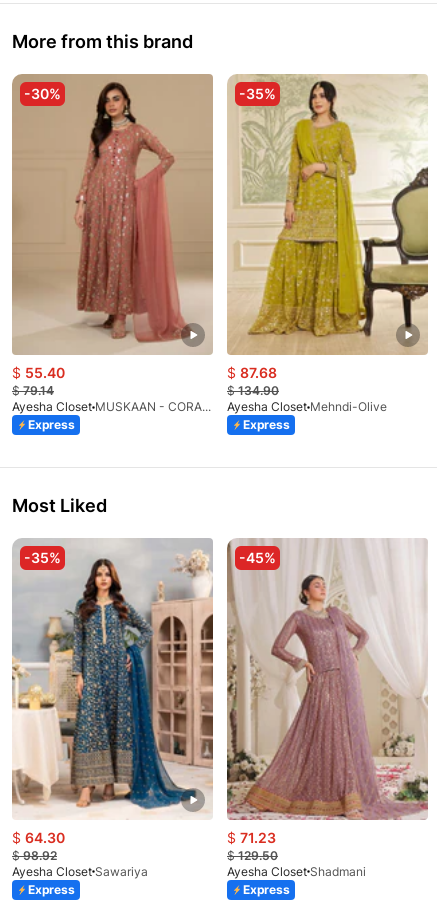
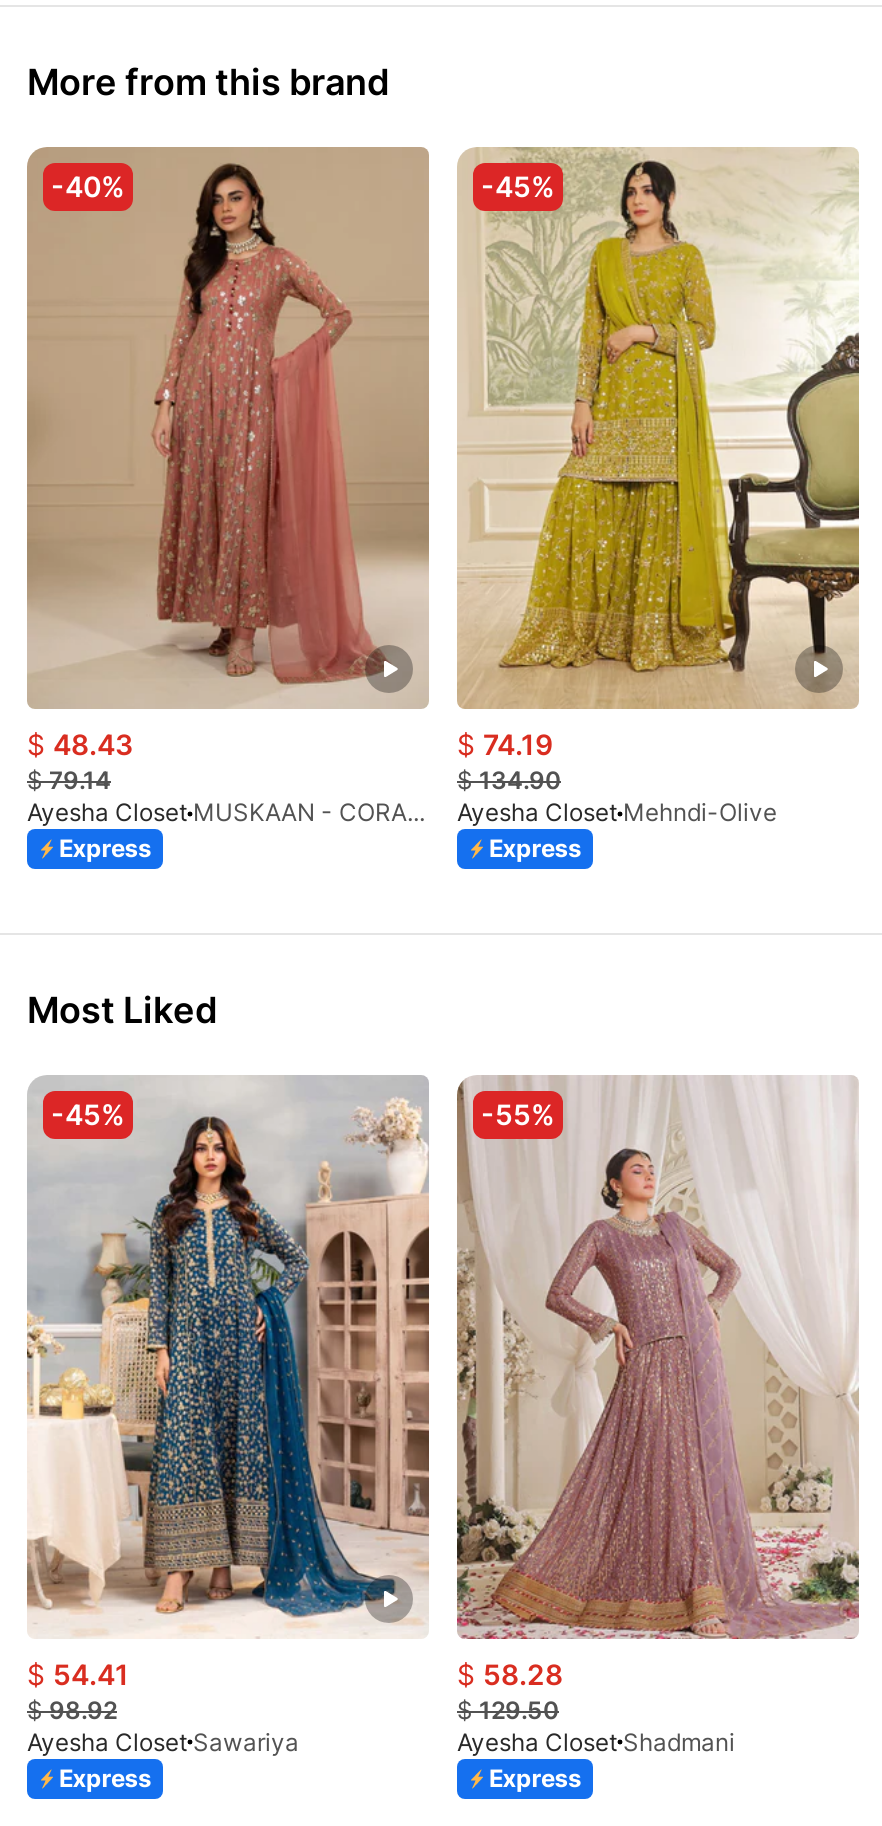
[24,85,61,102] -30% -> [51,169,125,203] -40%
[239,85,276,102] -35% -> [481,169,555,203] -45%
[12,364,65,381] $ 55.40 -> [27,728,133,762] $ 48.43
[227,364,277,381] $ 87.68 -> [457,728,553,762] $ 74.19
[24,549,61,566] -35% -> [51,1098,125,1132] -45%
[239,549,276,566] -45% -> [481,1098,555,1132] -55%
[12,829,65,846] $ 64.30 -> [27,1656,129,1690] $ 54.41
[227,829,276,846] $ 71.23 -> [457,1656,563,1690] $ 58.28

